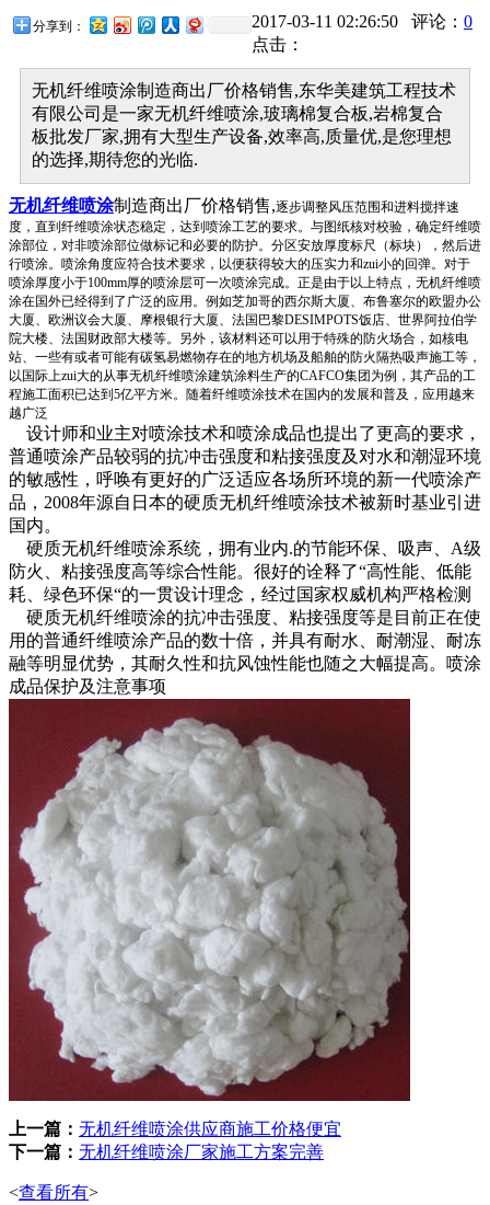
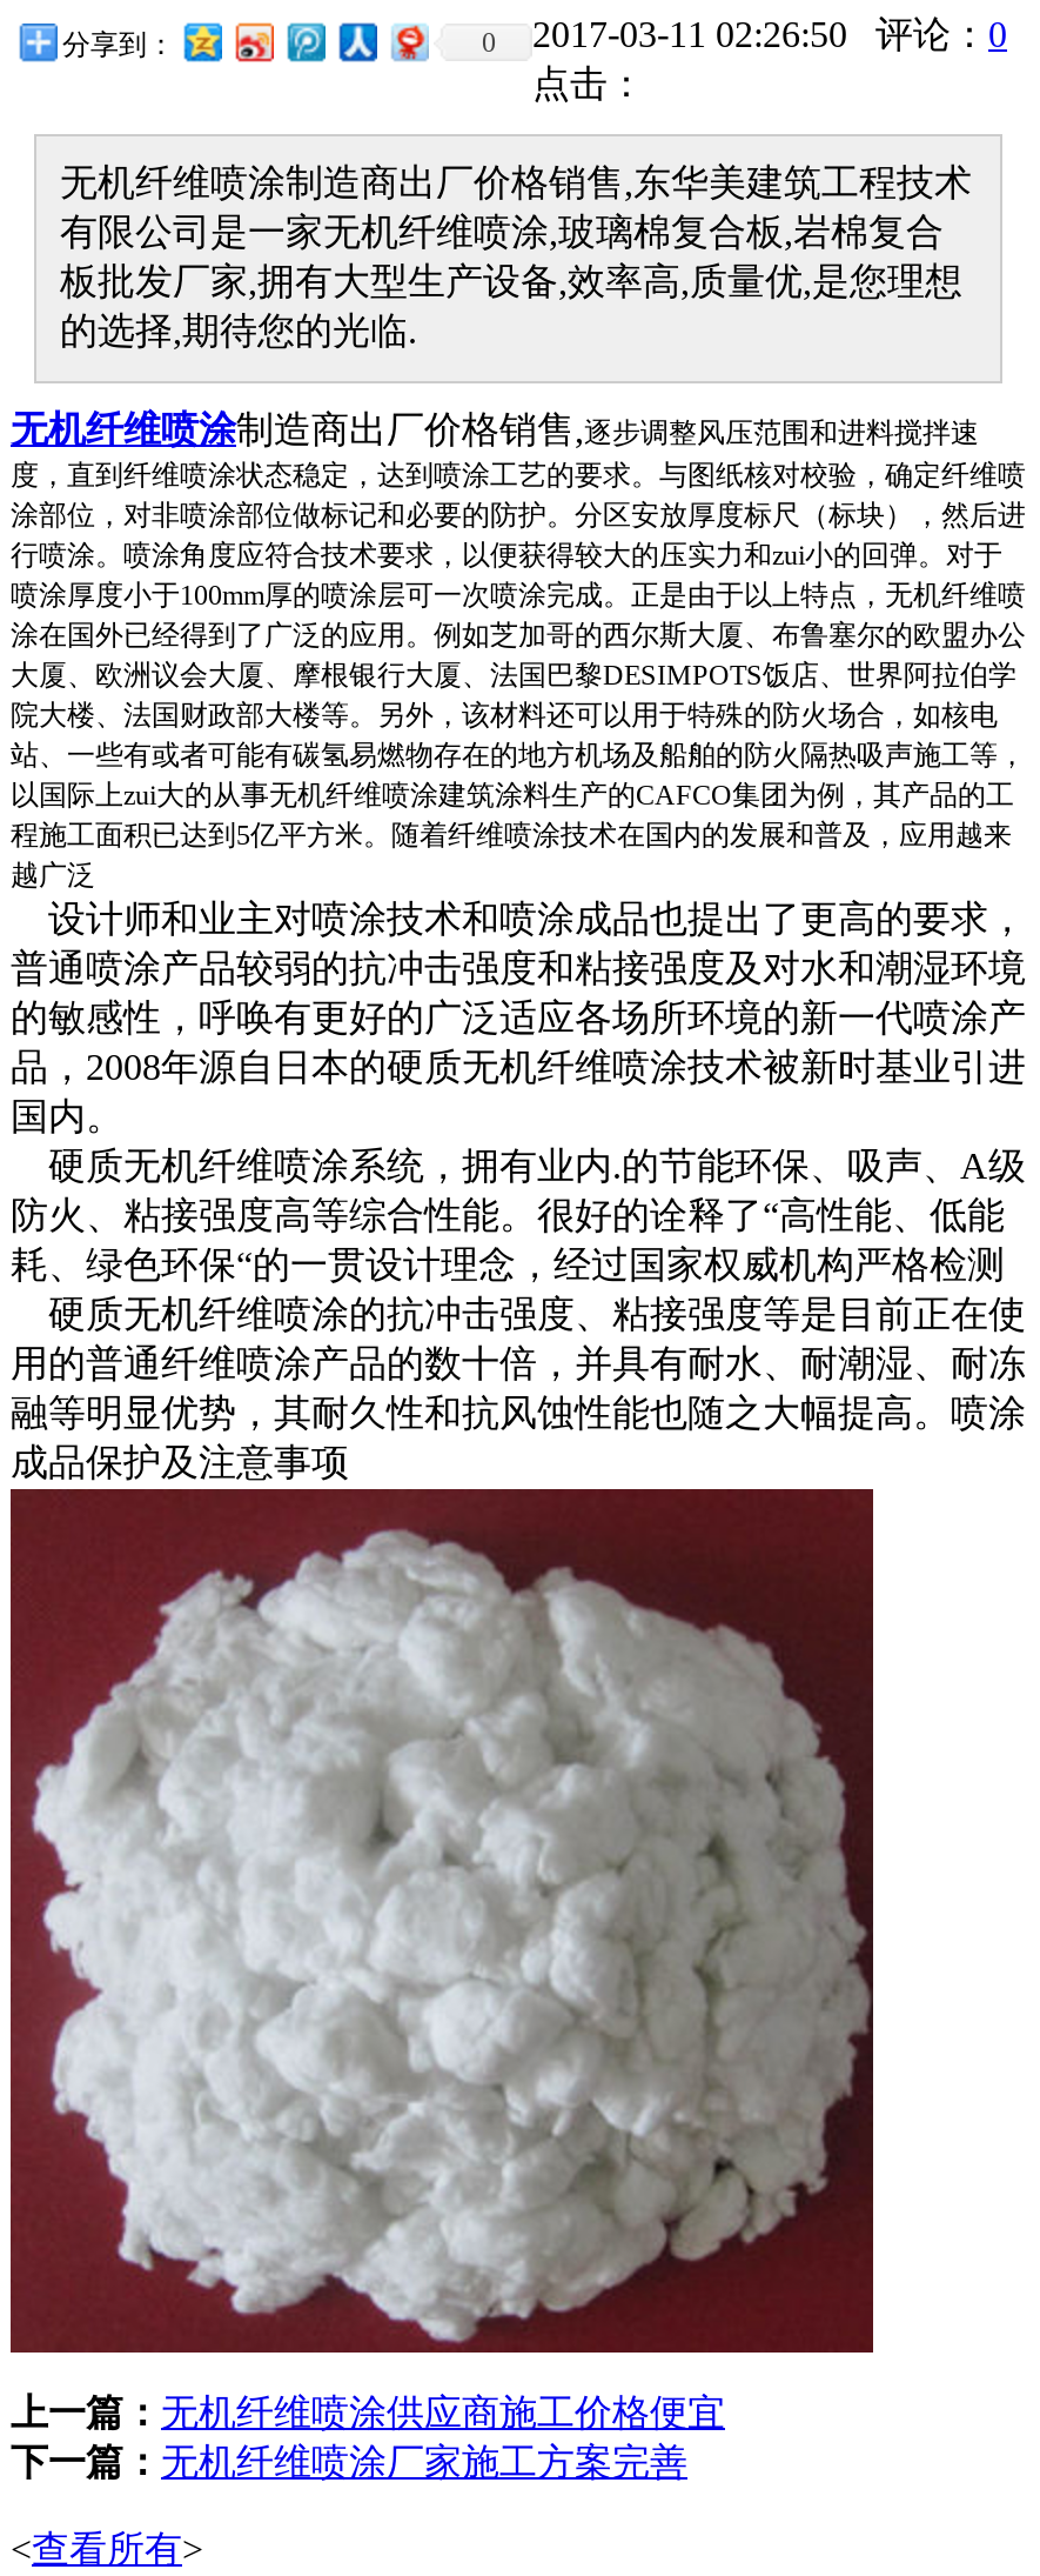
none -> [482,26,496,59] 0

